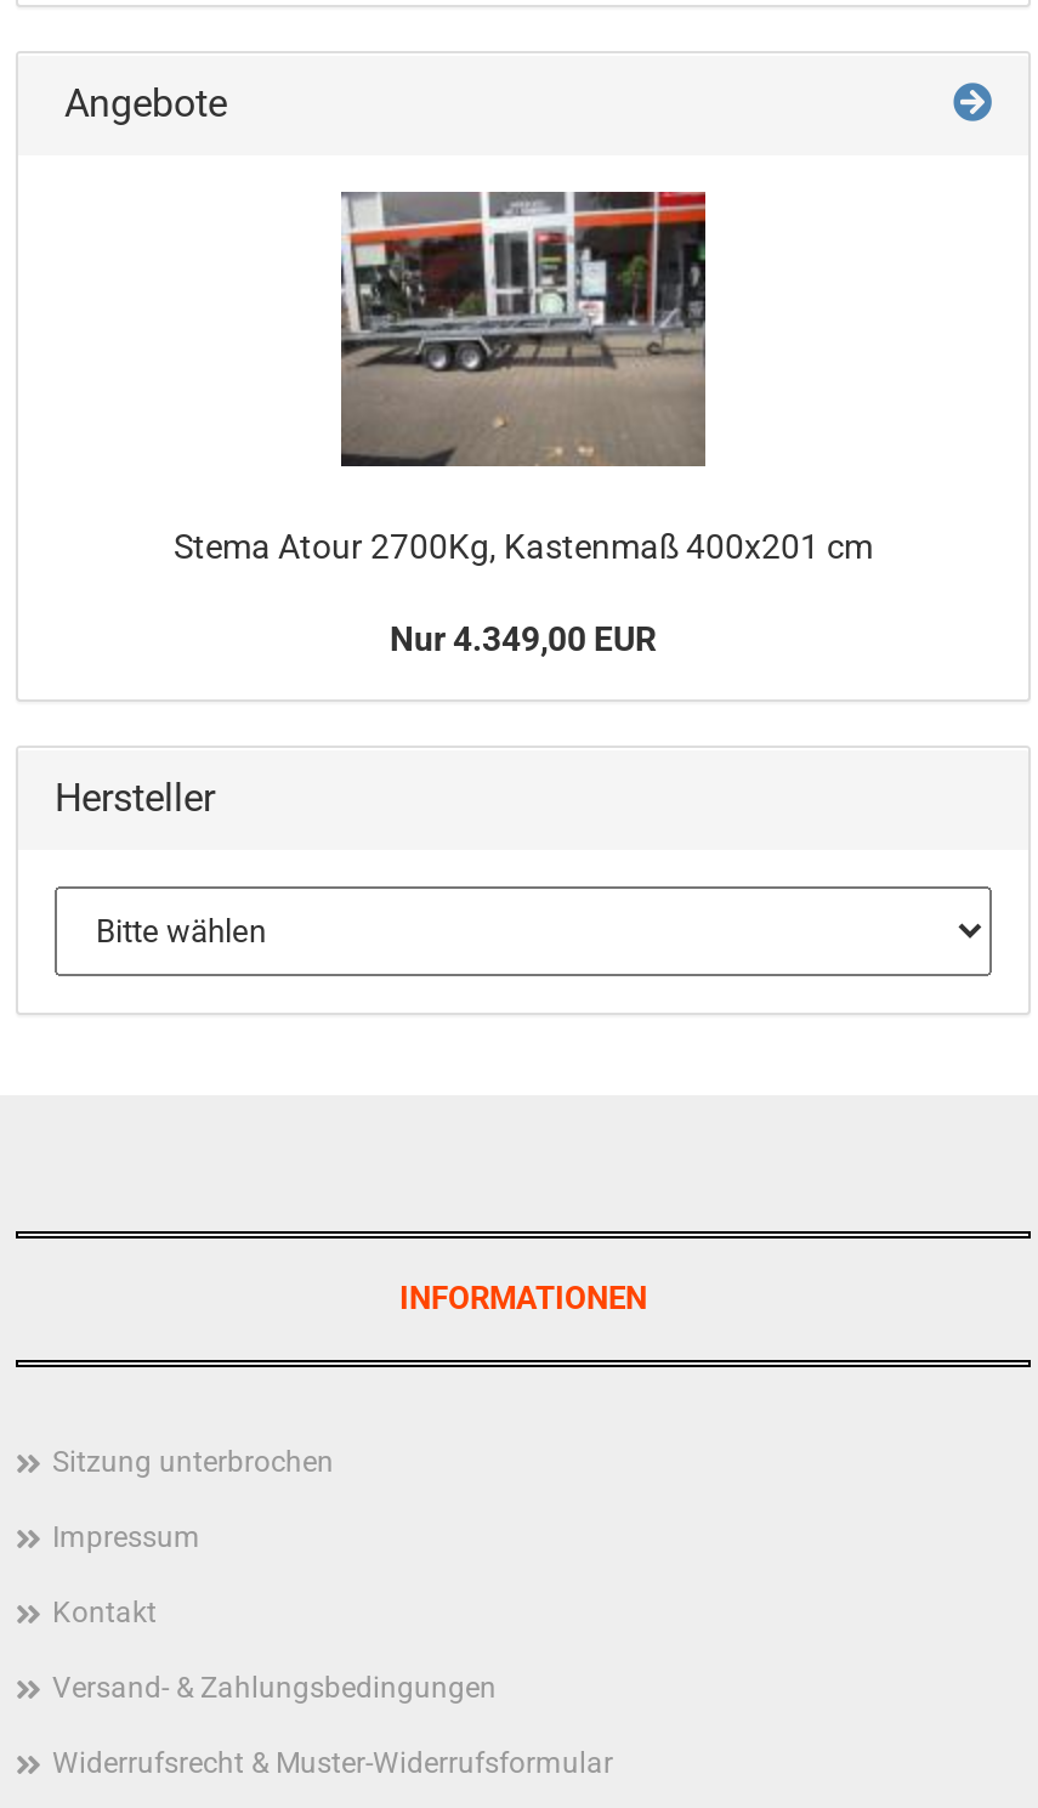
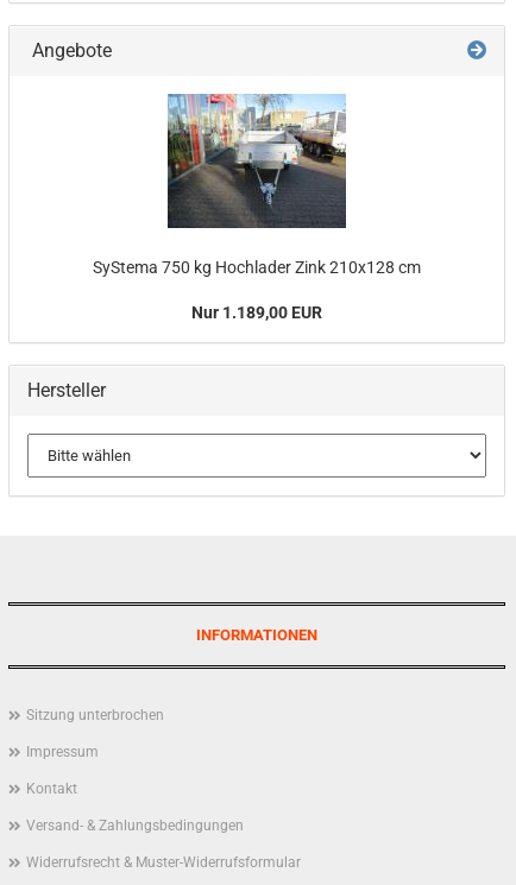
[174,189,873,566] [image] | Stema Atour 2700Kg, Kastenmaß 400x201 cm -> [93,93,421,277] [image] | SyStema 750 kg Hochlader Zink 210x128 cm
[390,619,657,658] Nur 4.349,00 EUR -> [191,303,322,322] Nur 1.189,00 EUR

